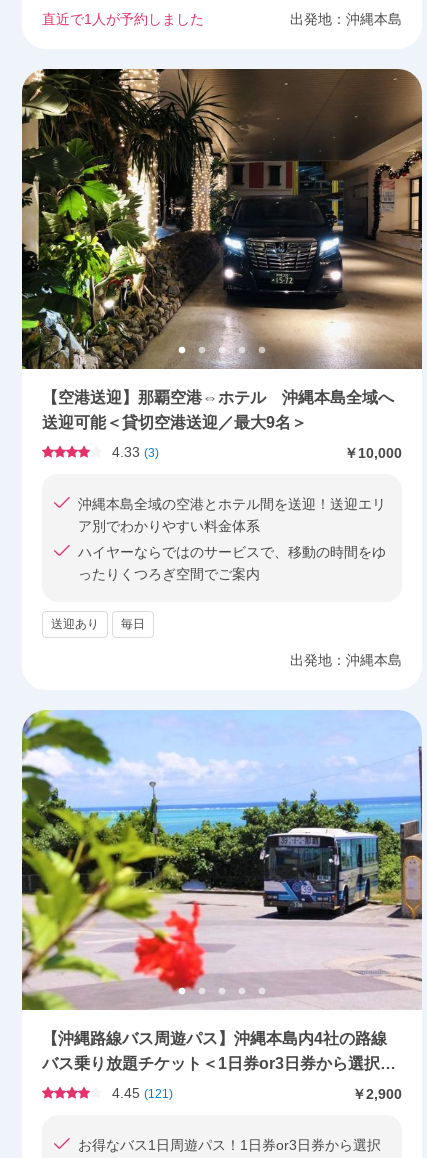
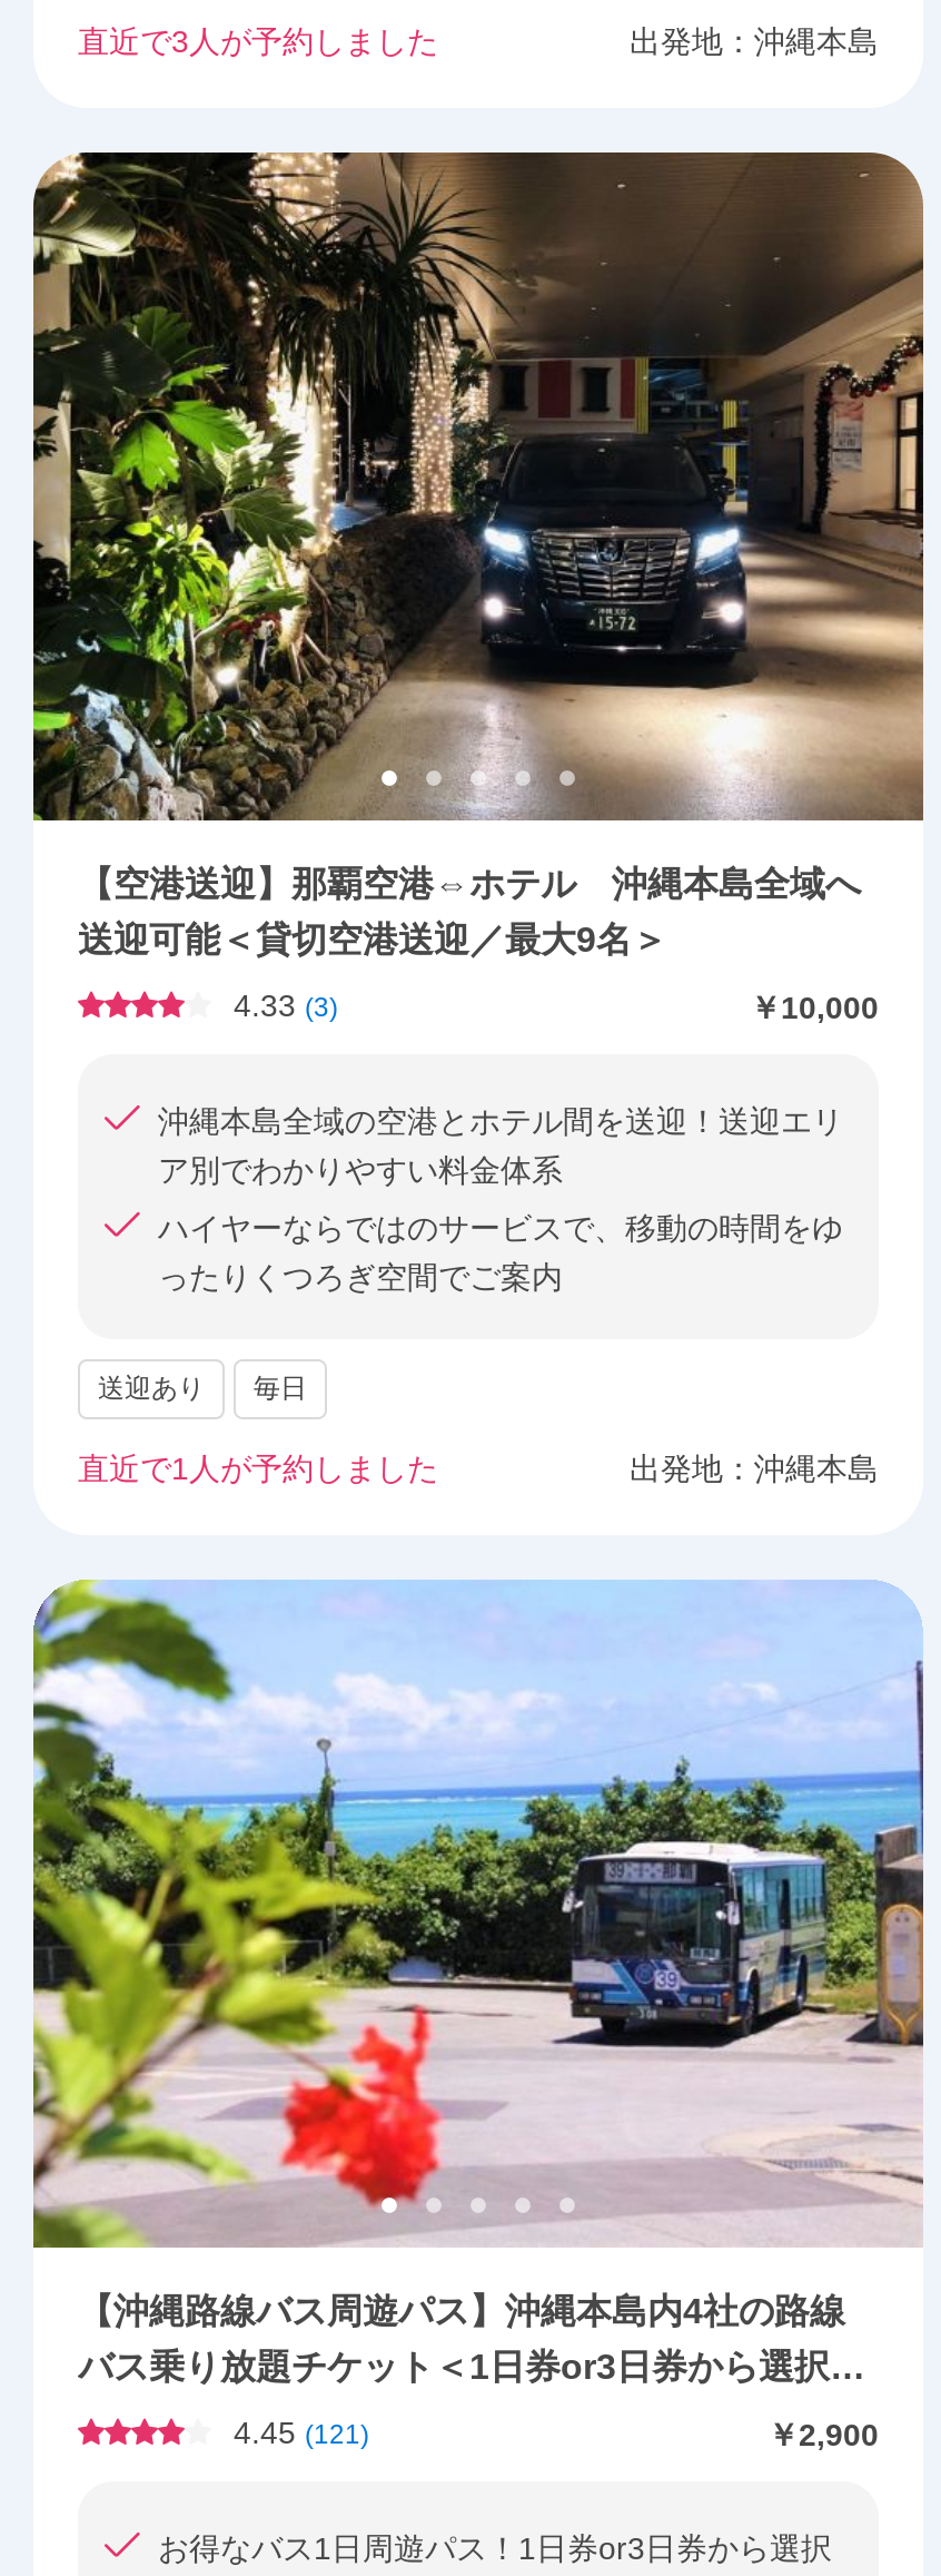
moved [42,11,204,27] -> [78,1451,438,1486]: 直近で1人が予約しました
none -> [78,23,438,59] 直近で3人が予約しました

